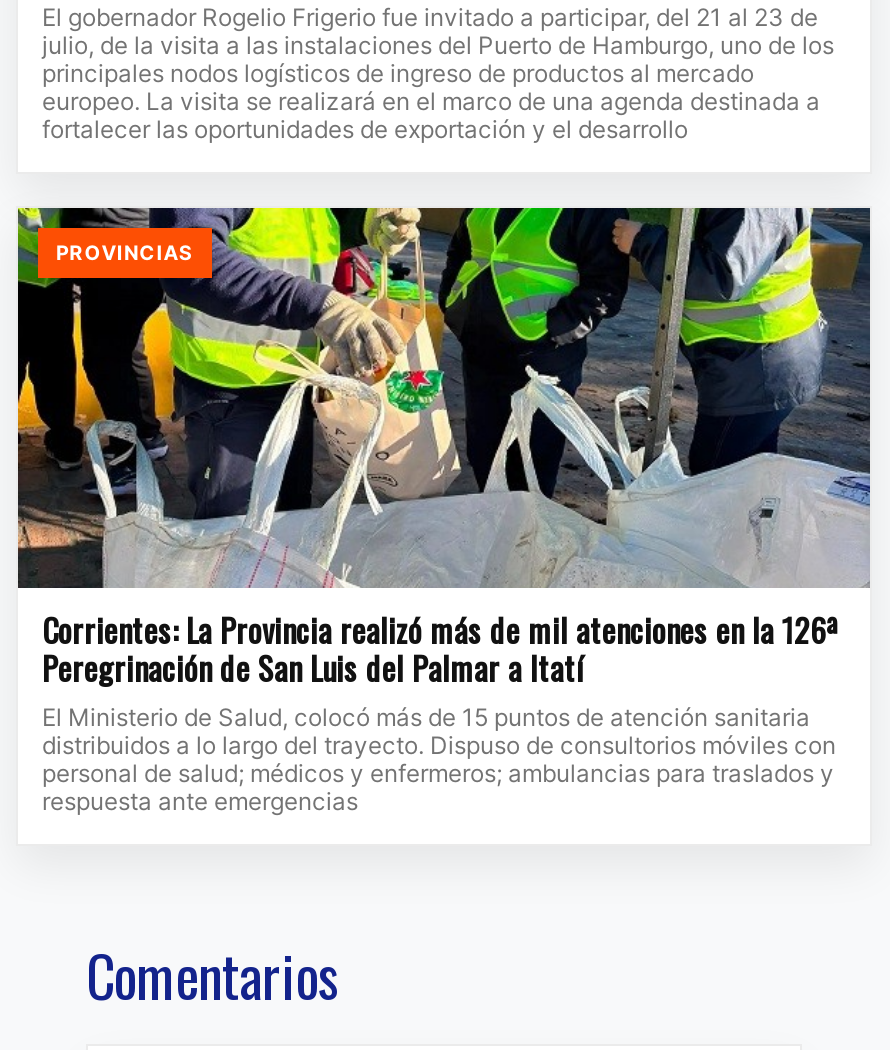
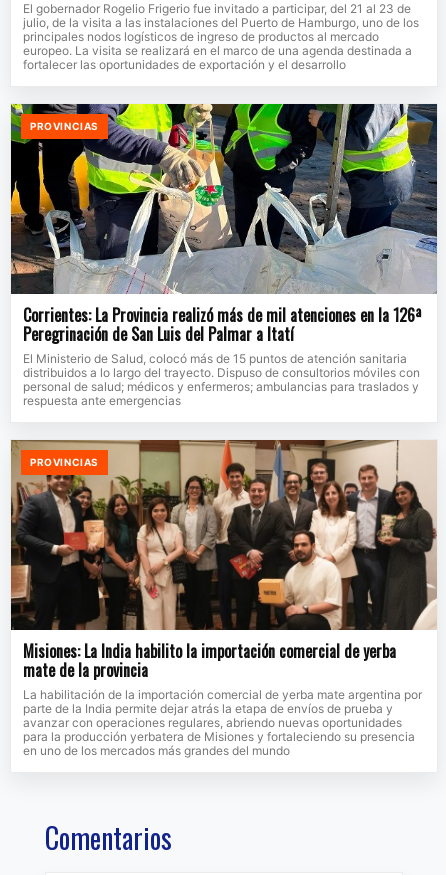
none -> [10,439,437,631] [image] | PROVINCIAS
none -> [23,639,422,758] Misiones: La India habilito la importación comercial de yerba | mate de la provincia | La habilitación de la importación comercial de yerba mate argentina por | parte de la India permite dejar atrás la etapa de envíos de prueba y | avanzar con operaciones regulares, abriendo nuevas oportunidades | para la producción yerbatera de Misiones y fortaleciendo su presencia | en uno de los mercados más grandes del mundo

